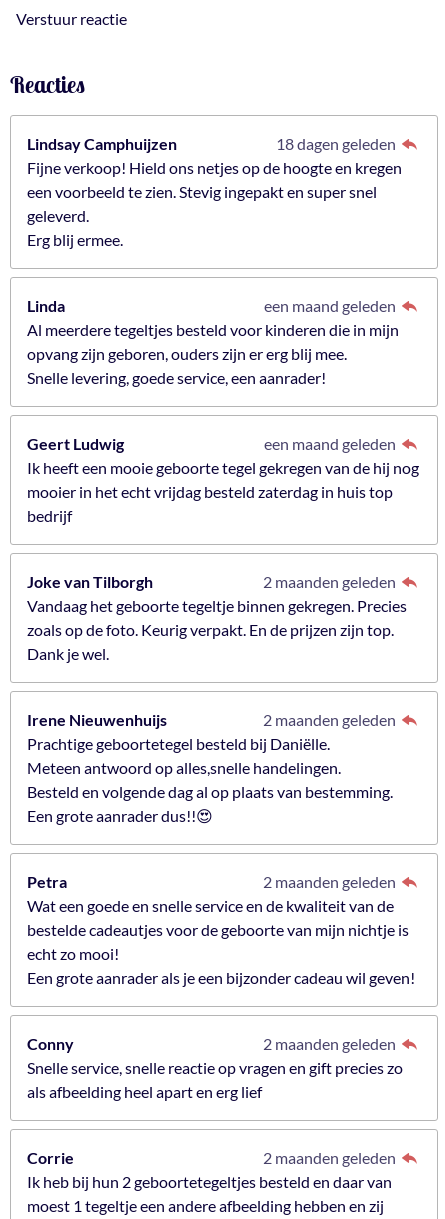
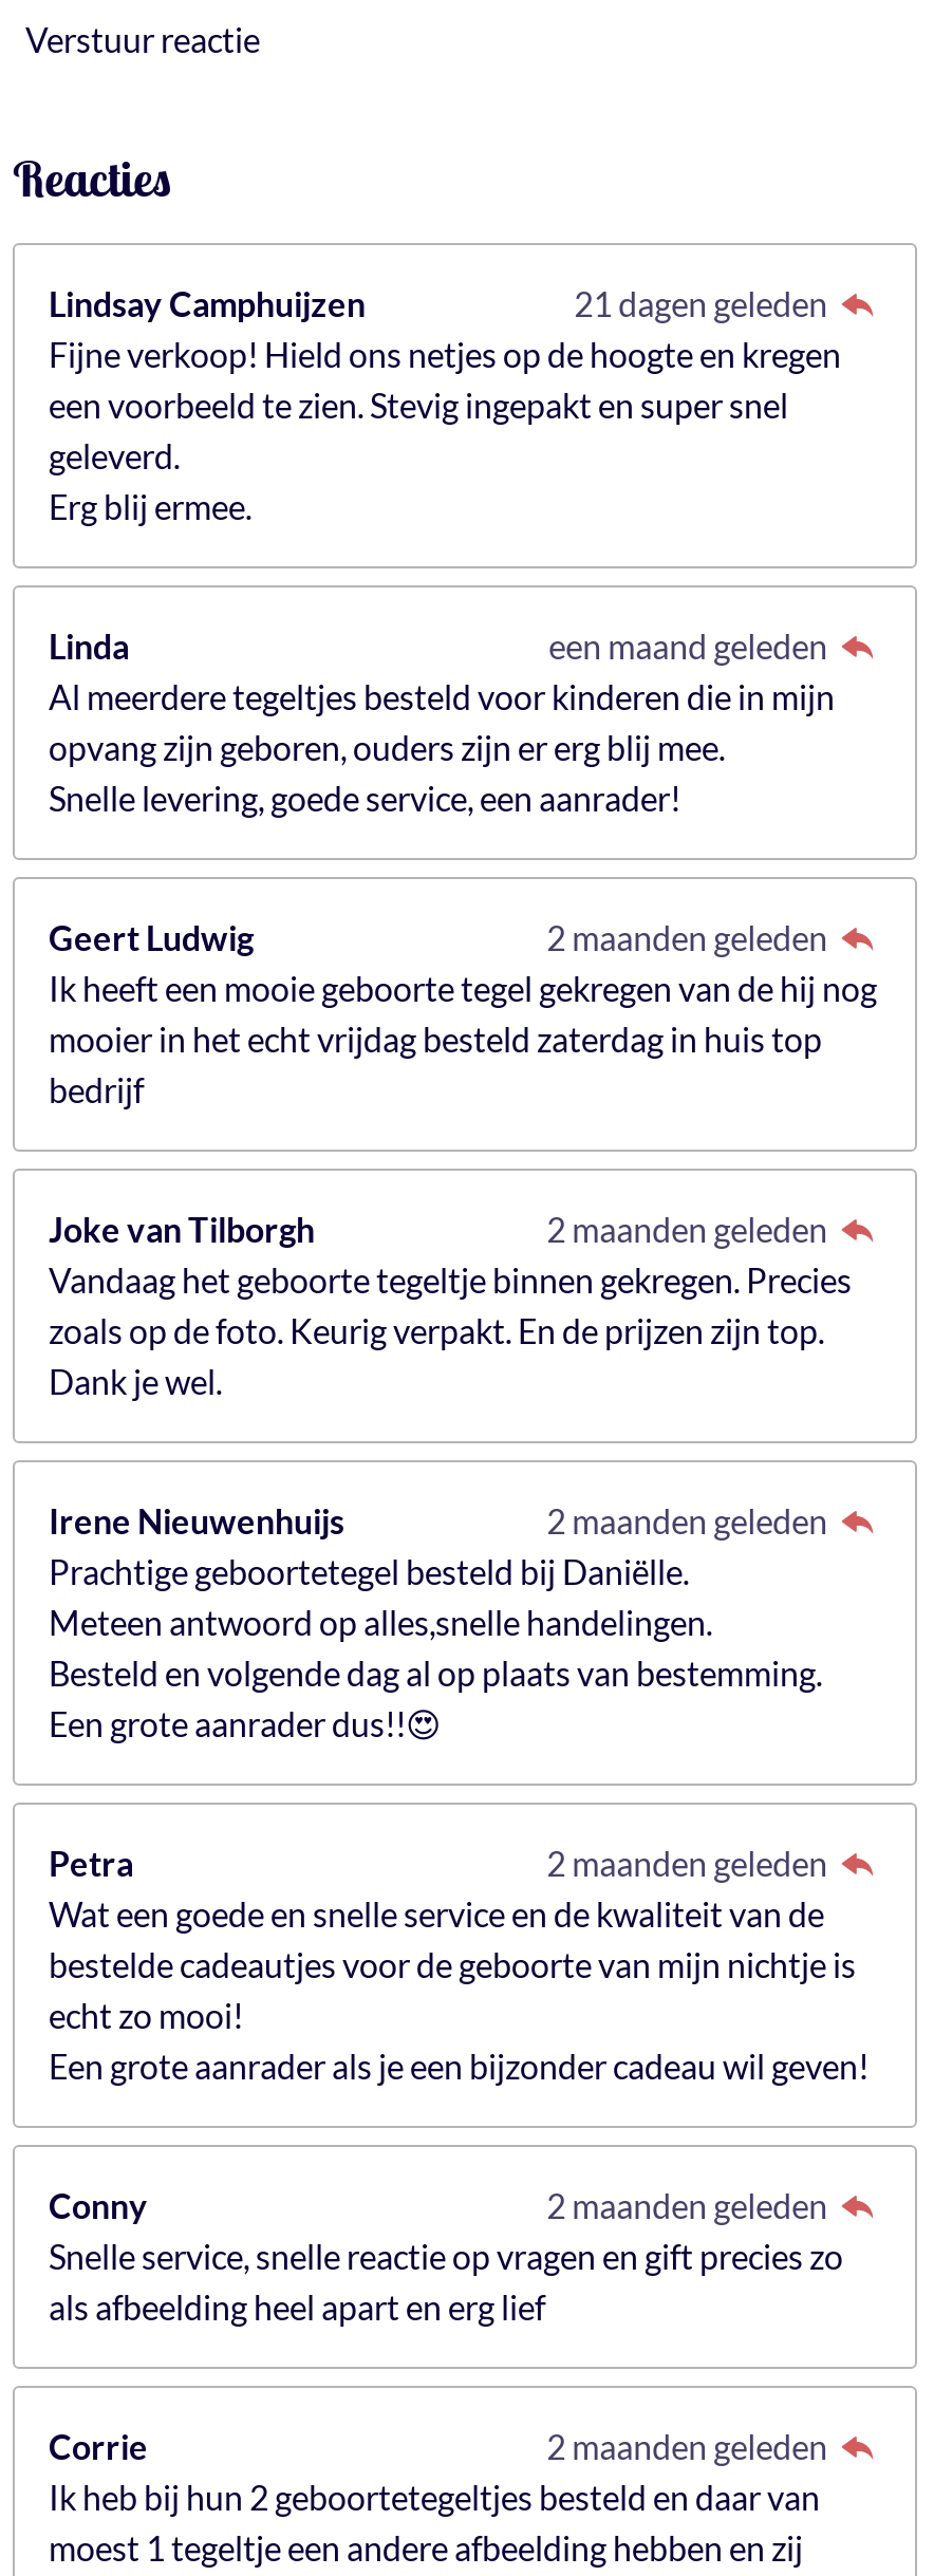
[276,134,399,153] 18 dagen geleden -> [574,284,834,324] 21 dagen geleden
[264,434,399,453] een maand geleden -> [546,918,834,958] 2 maanden geleden

